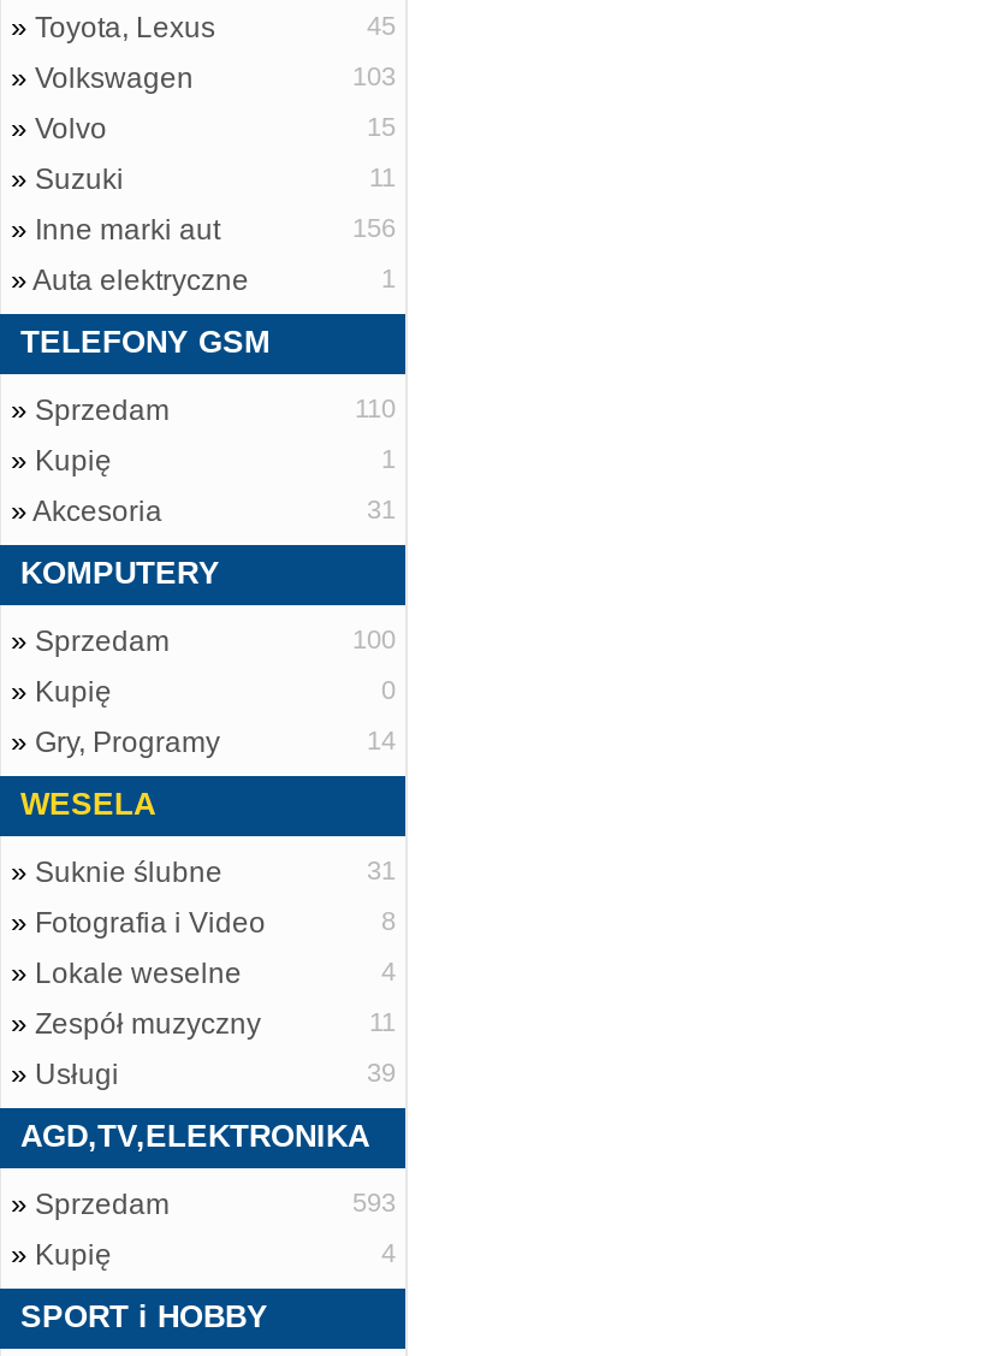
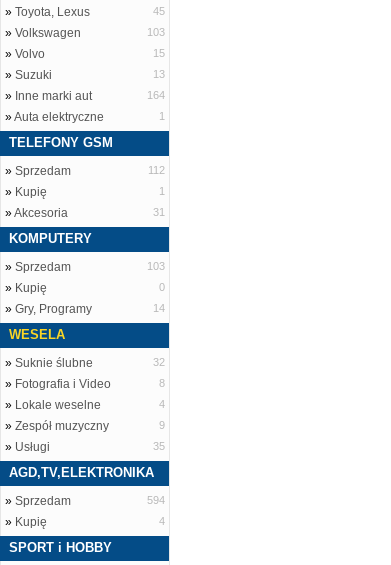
[369,162,396,191] 11 -> [153,68,165,80] 13
[352,213,396,242] 156 -> [147,89,165,101] 164
[355,393,396,422] 110 -> [148,164,165,176] 112
[352,624,396,653] 100 -> [147,260,165,272] 103
[367,855,396,884] 31 -> [153,356,165,368] 32
[369,1007,396,1036] 11 -> [159,419,165,431] 9
[367,1058,396,1086] 39 -> [153,440,165,452] 35
[352,1188,396,1216] 593 -> [147,494,165,506] 594

